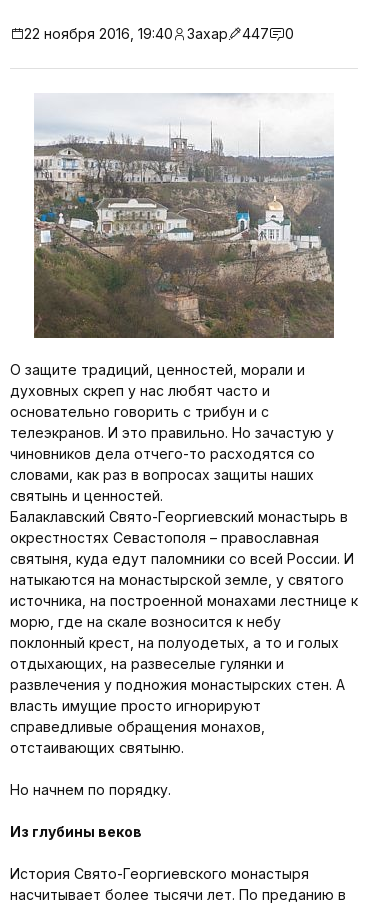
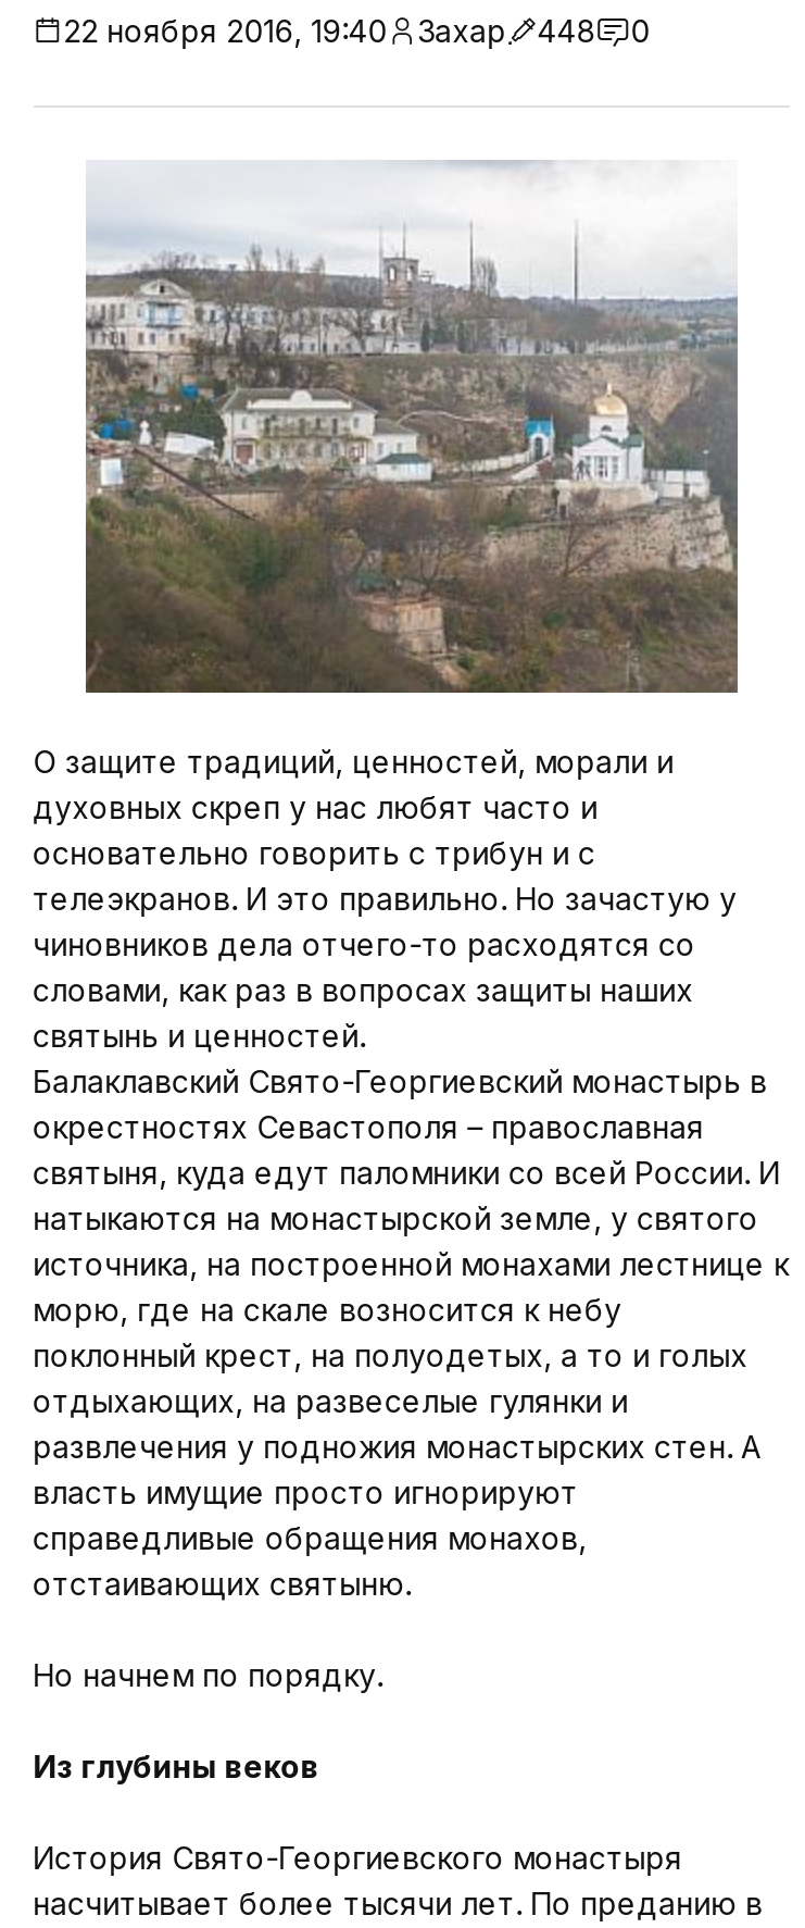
[242,25,269,42] 447 -> [537,12,596,49] 448

